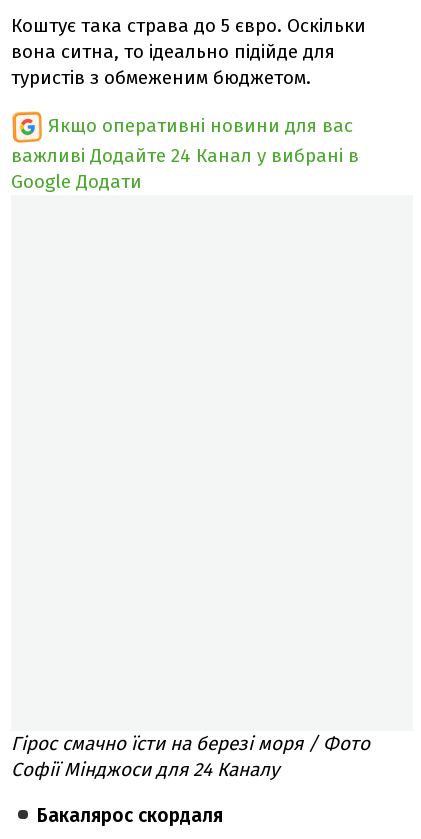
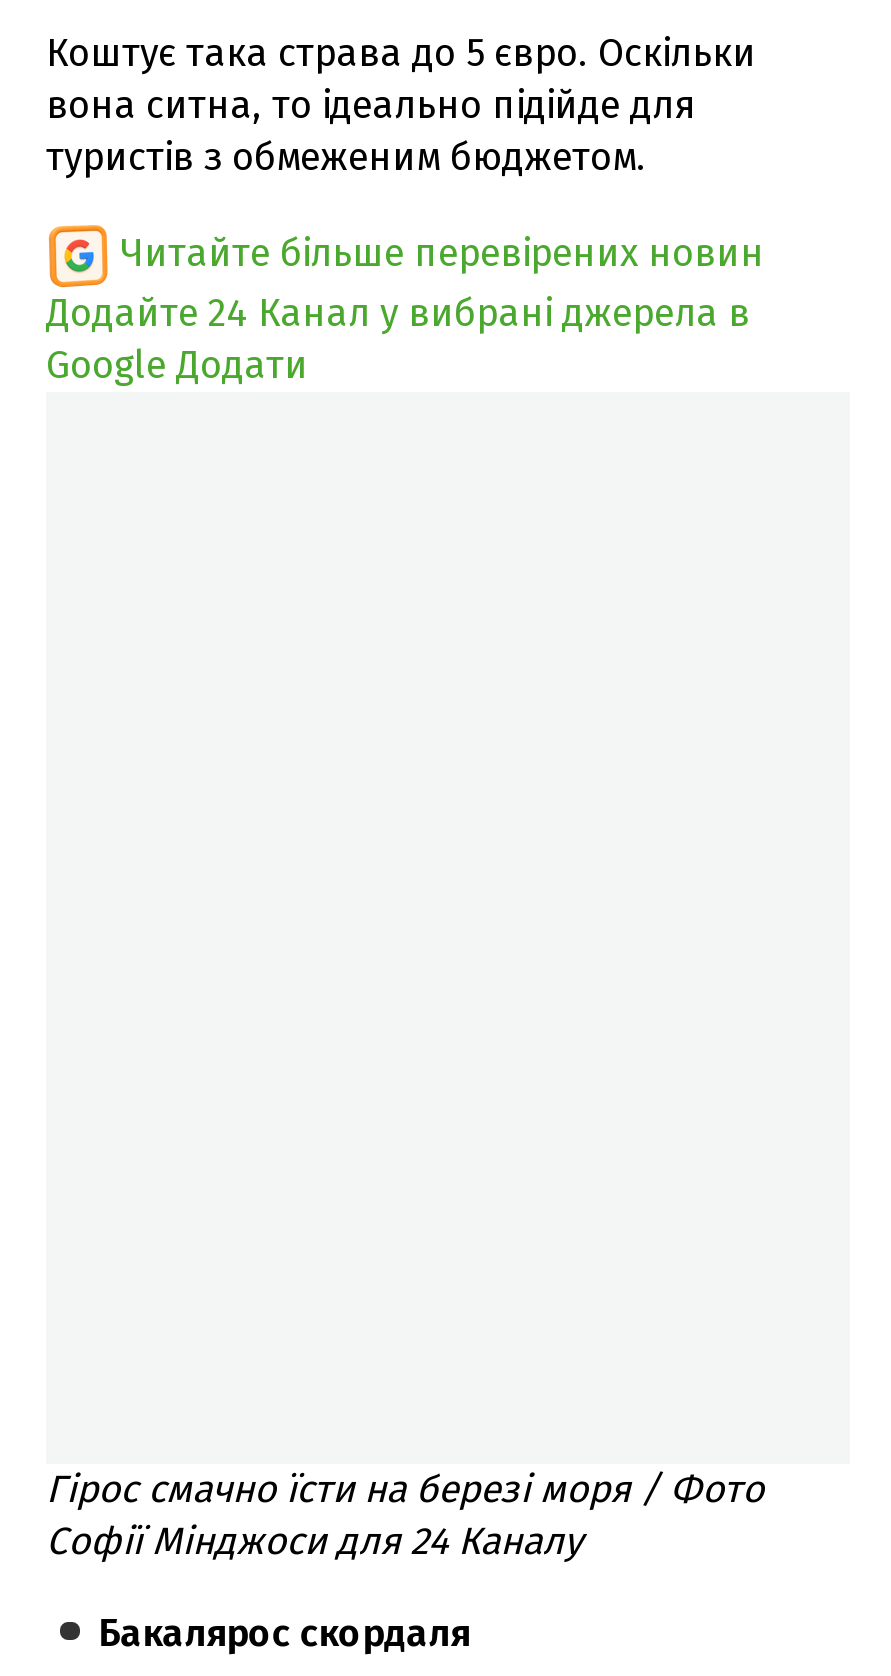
[11,114,359,167] Якщо оперативні новини для вас | важливі Додайте 24 Канал у вибрані в -> [46,229,764,335] Читайте більше перевірених новин | Додайте 24 Канал у вибрані джерела в

